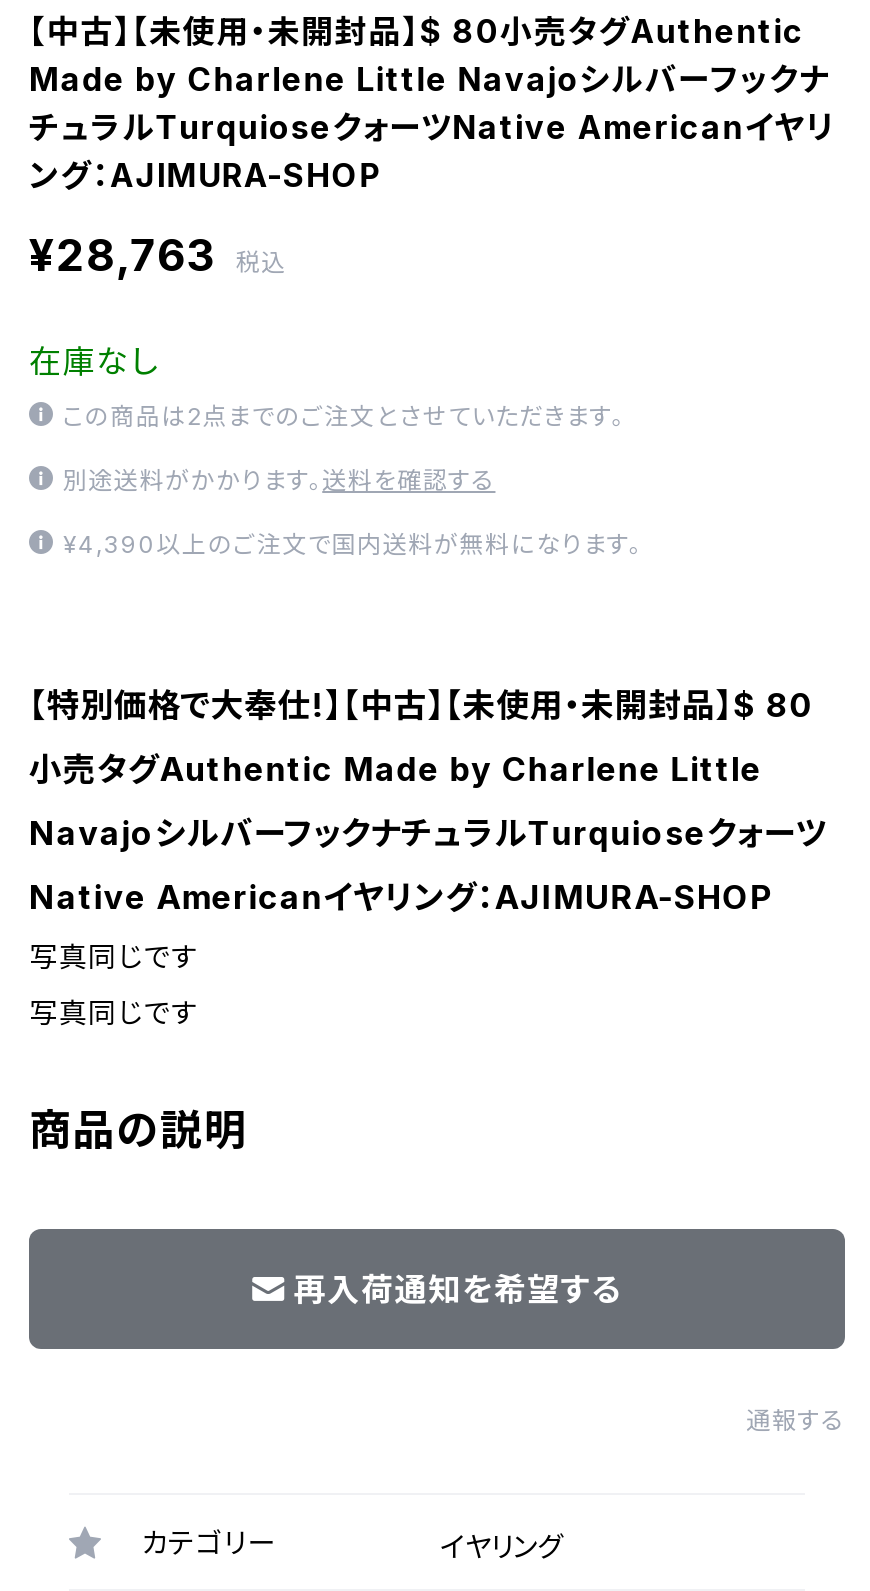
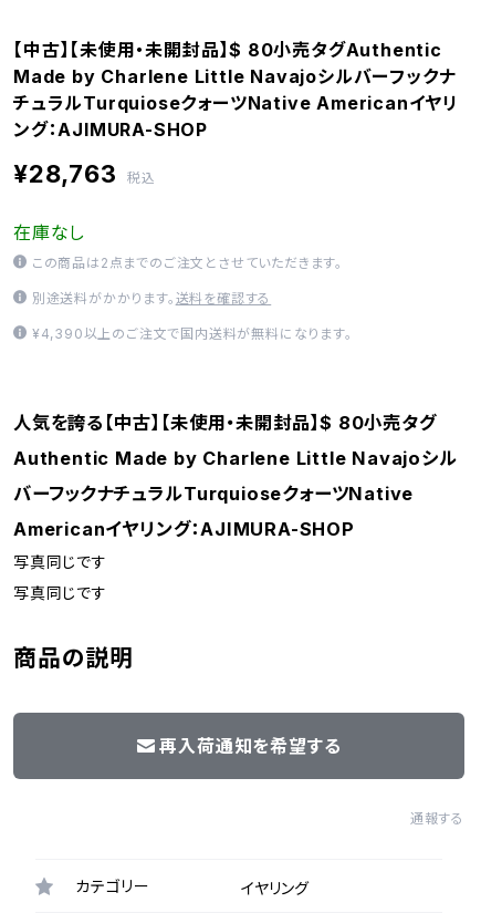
[29,685,813,725] 【特別価格で大奉仕!】【中古】【未使用・未開封品】$ 80 -> [13,412,436,434] 人気を誇る【中古】【未使用・未開封品】$ 80小売タグ
[29,749,762,789] 小売タグAuthentic Made by Charlene Little -> [13,447,457,469] Authentic Made by Charlene Little Navajoシル
[29,813,827,853] NavajoシルバーフックナチュラルTurquioseクォーツ -> [13,483,414,505] バーフックナチュラルTurquioseクォーツNative
[29,877,774,917] Native Americanイヤリング：AJIMURA-SHOP -> [13,518,355,540] Americanイヤリング：AJIMURA-SHOP

